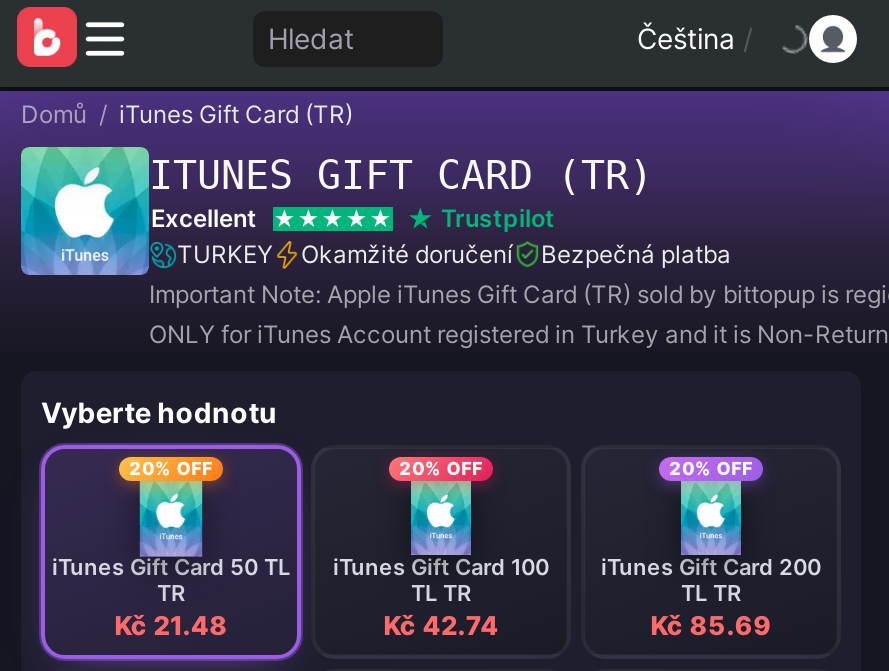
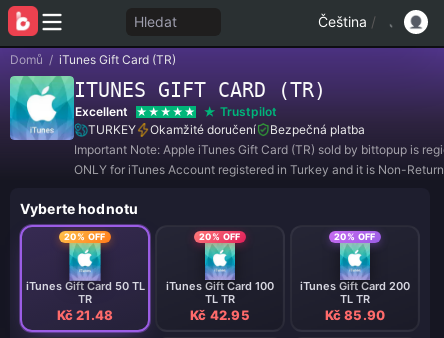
[383,608,499,640] Kč 42.74 -> [190,306,250,322] Kč 42.95
[650,608,772,640] Kč 85.69 -> [325,306,385,322] Kč 85.90

